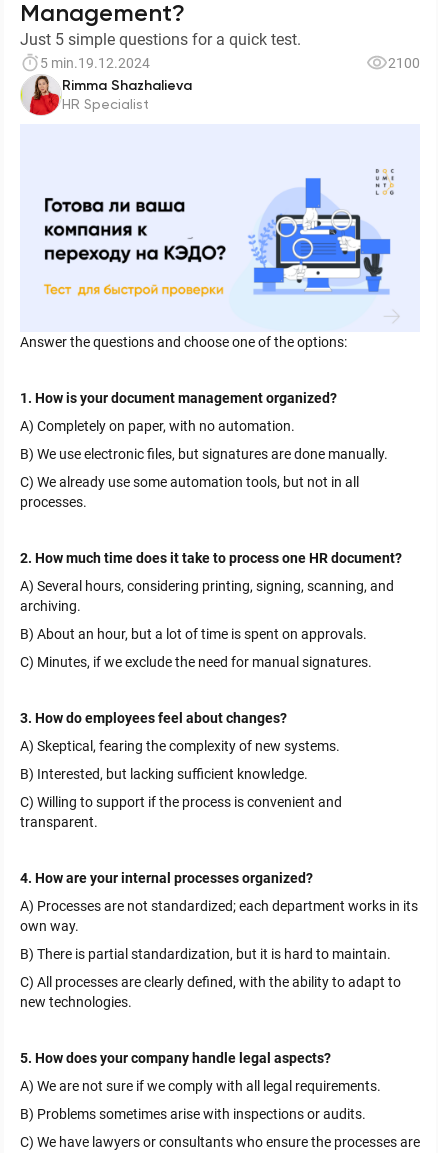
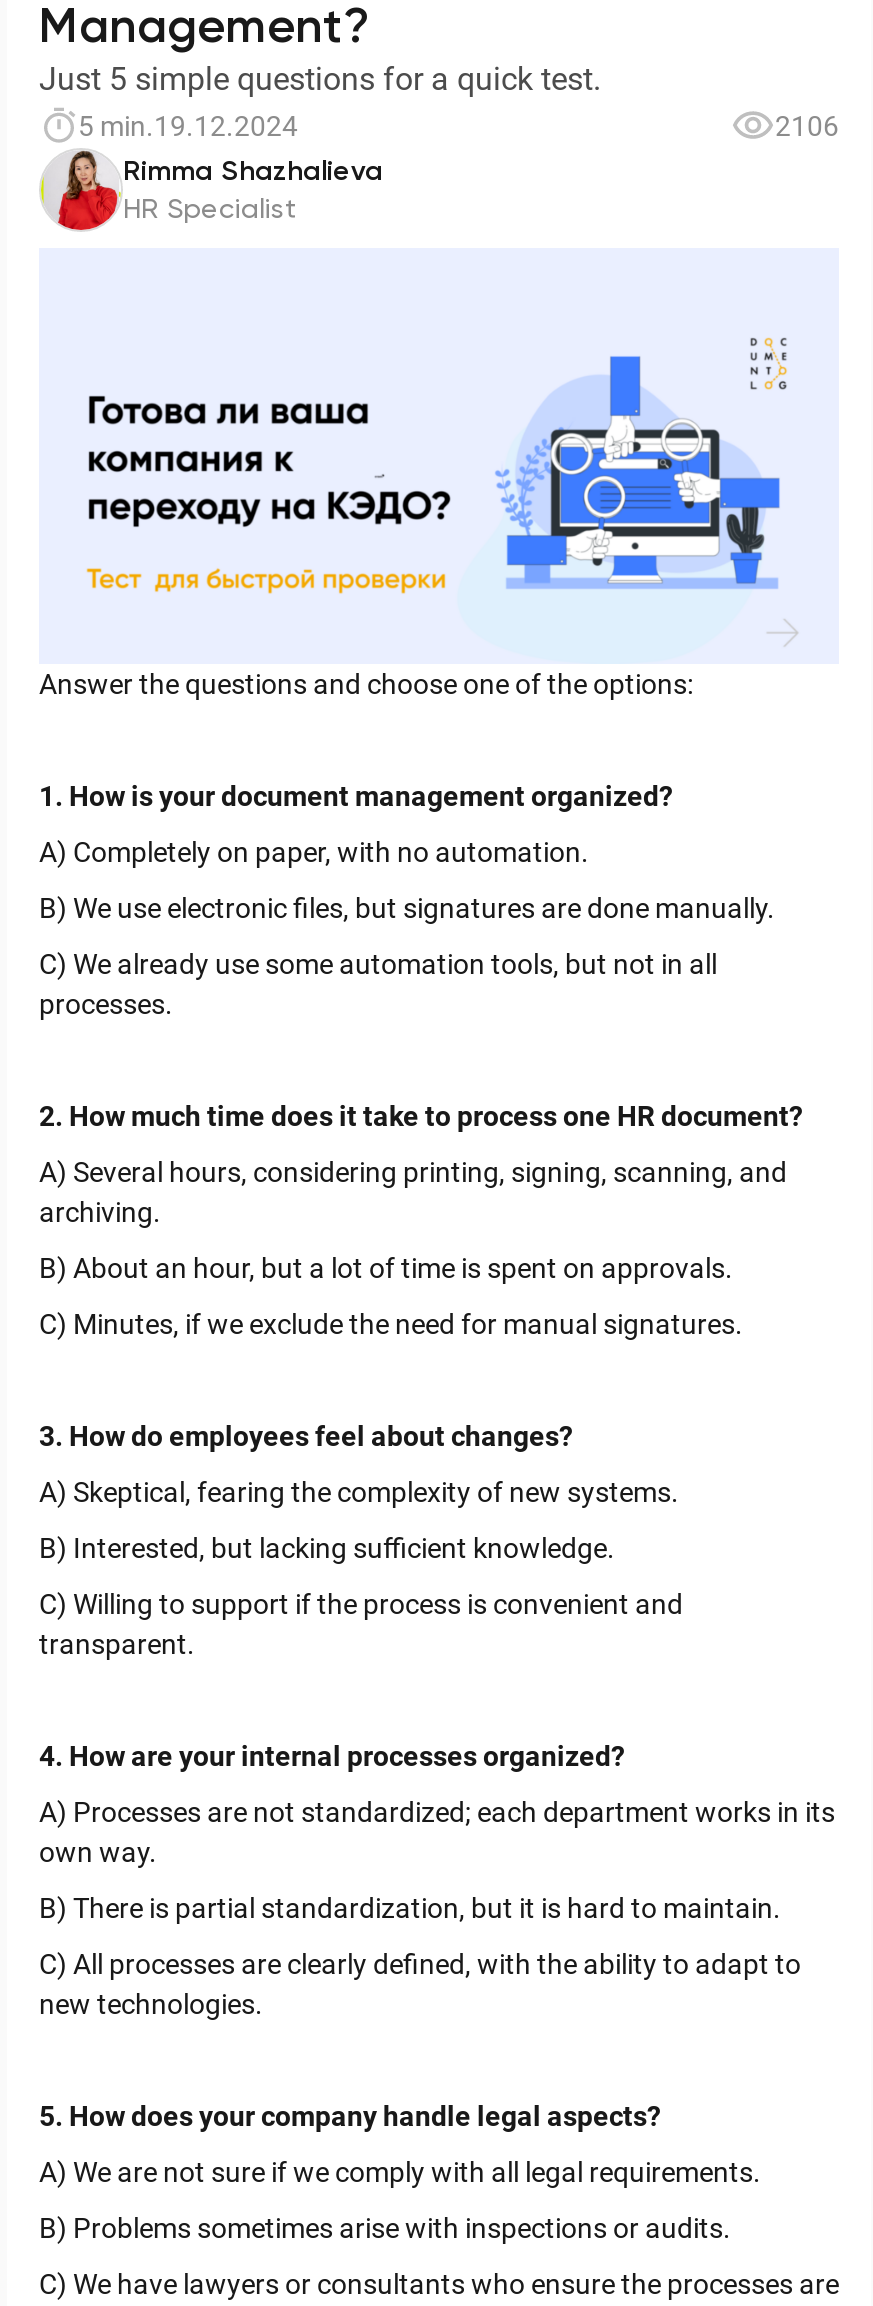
[388,55,420,71] 2100 -> [775,110,839,142] 2106

